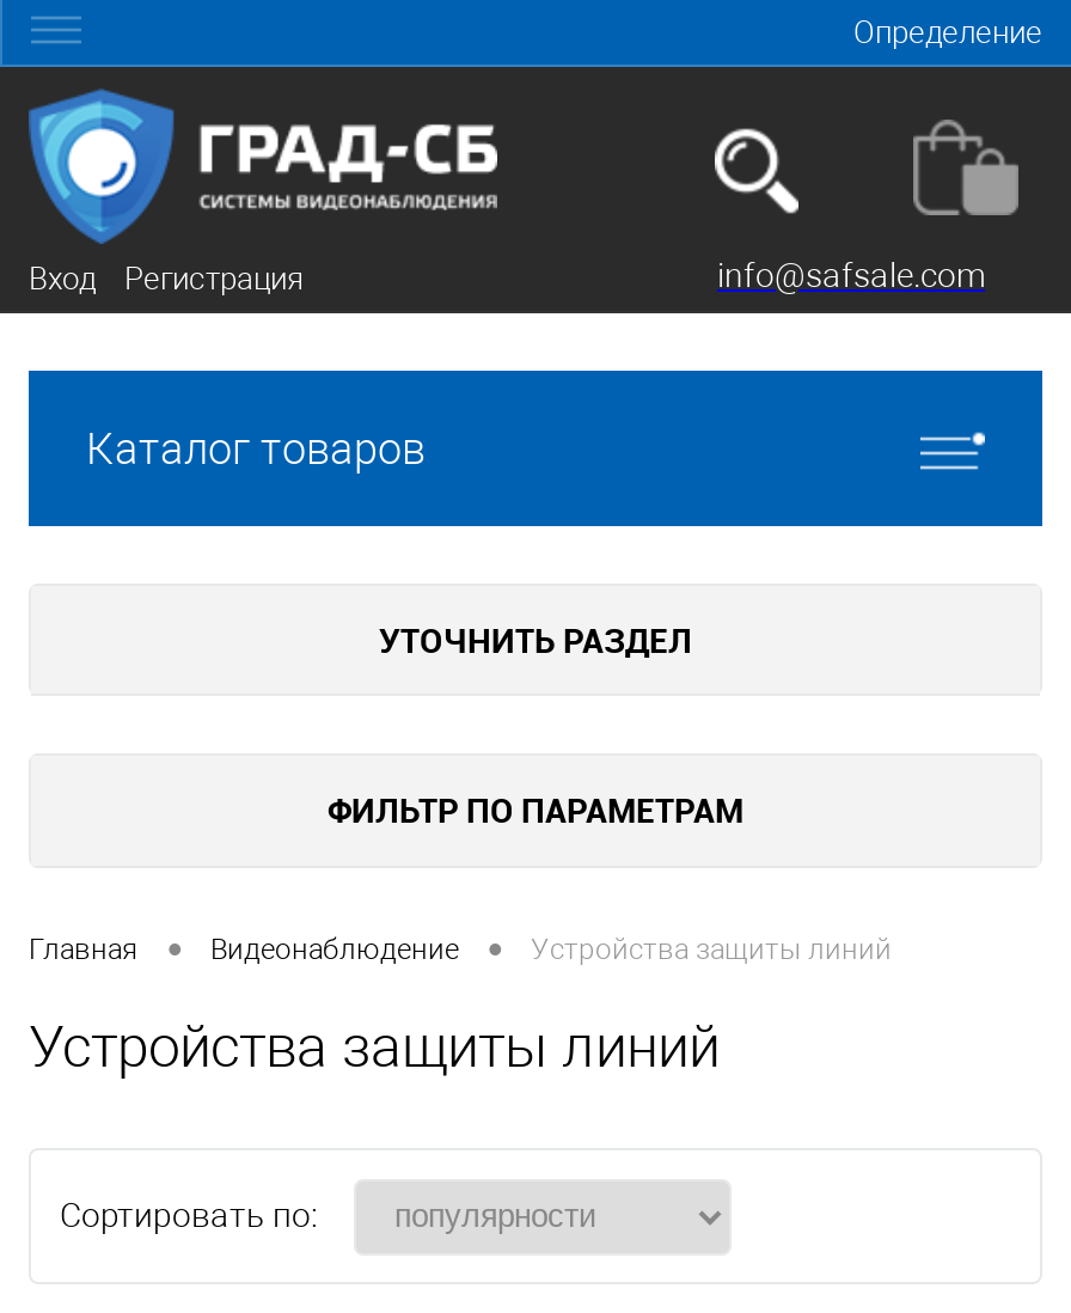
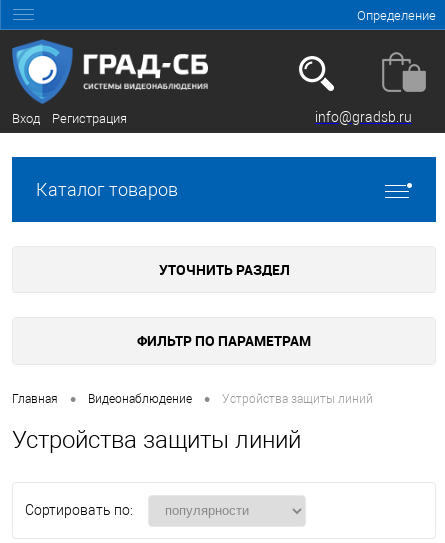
[717,255,985,294] info@safsale.com -> [315,109,412,125] info@gradsb.ru

